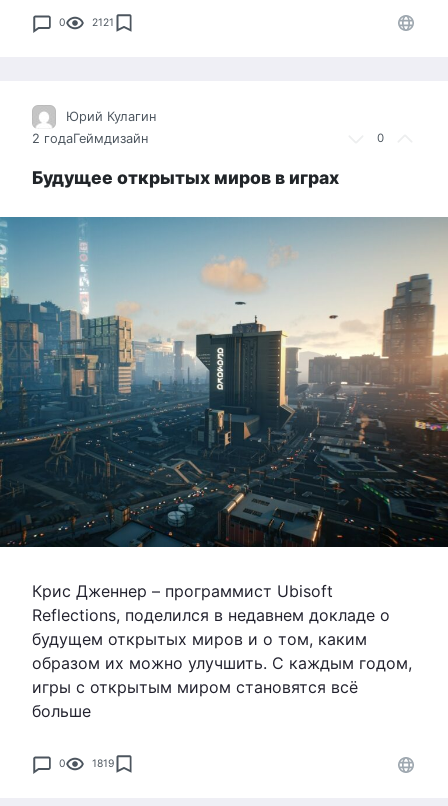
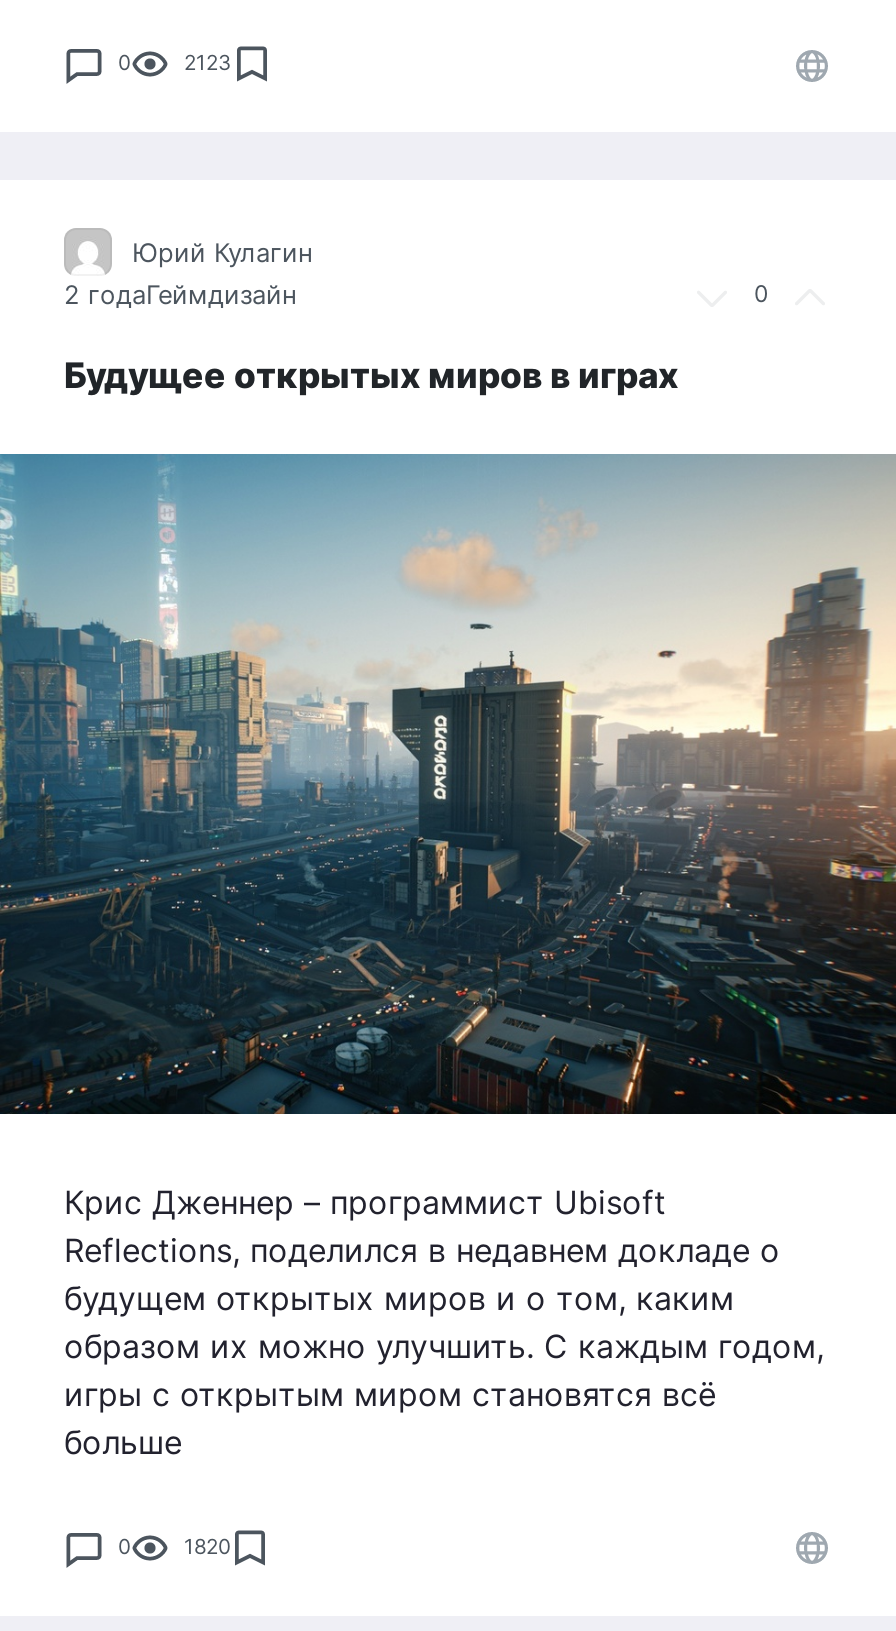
[92,15,114,28] 2121 -> [184,50,232,76] 2123
[92,757,114,770] 1819 -> [184,1533,230,1559] 1820

